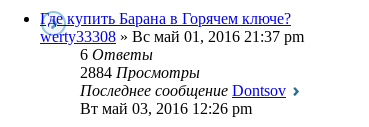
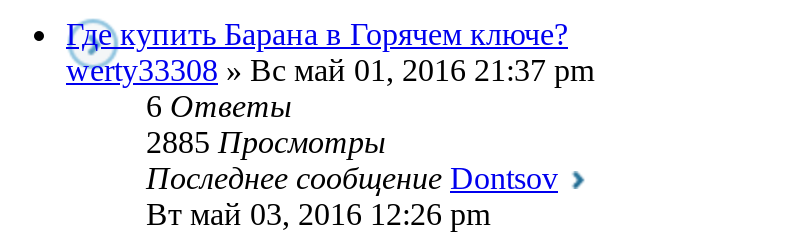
[80,64,200,81] 2884 Просмотры -> [146,126,386,160] 2885 Просмотры

